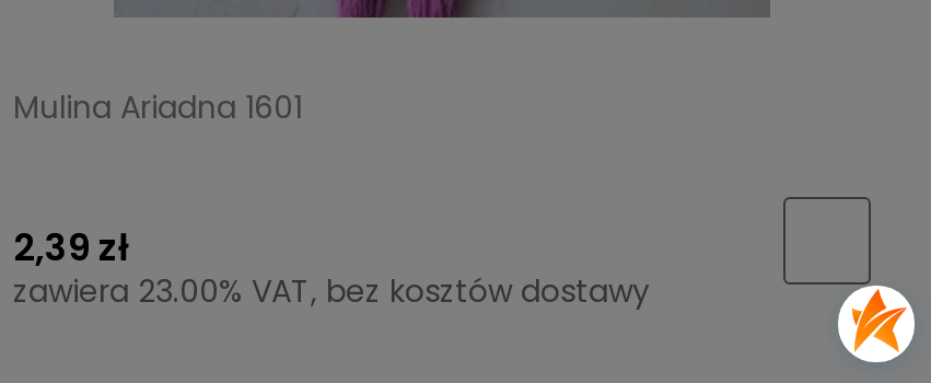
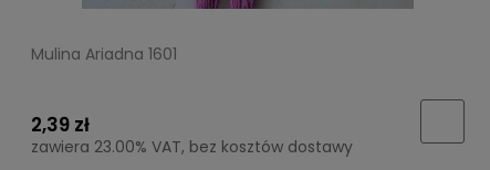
[836,285,917,363] [image] -> none

